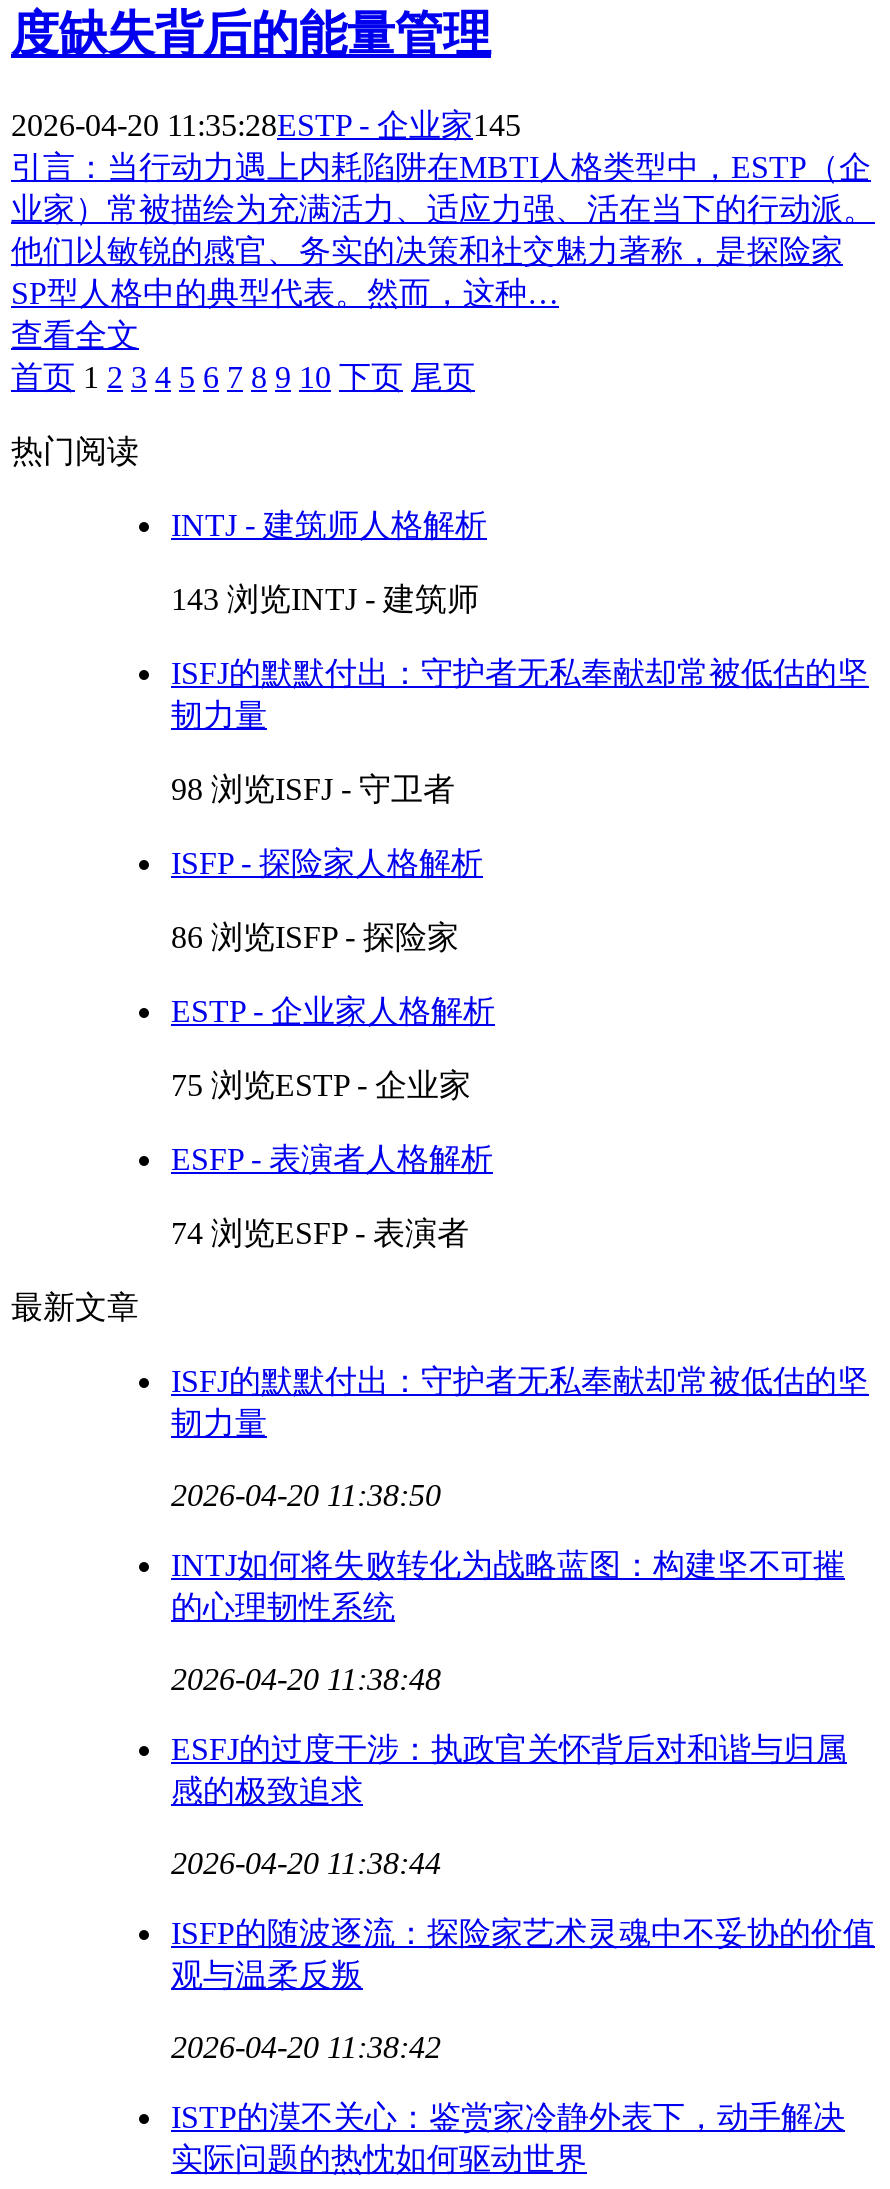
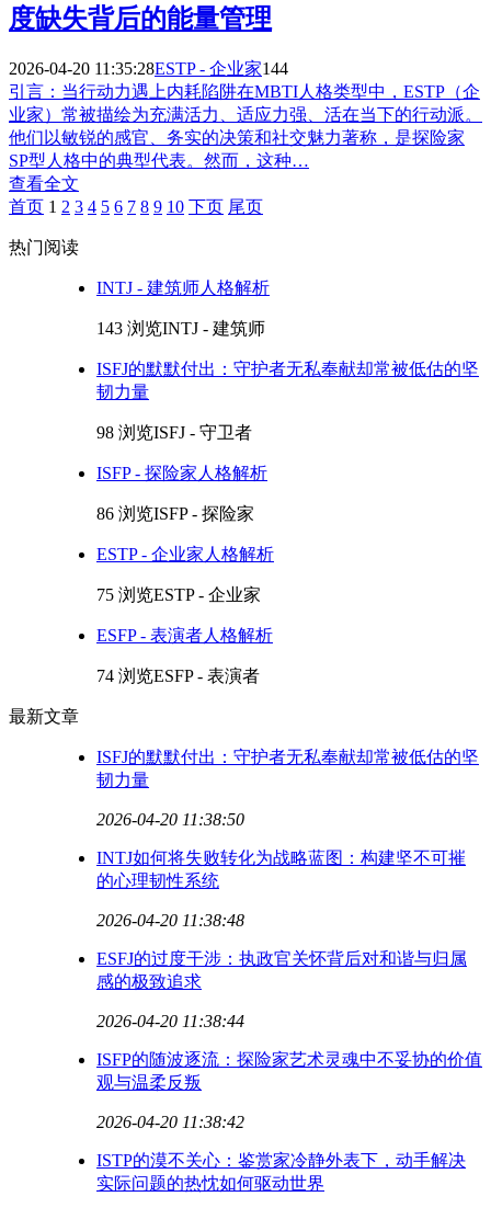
[11,108,521,142] 2026-04-20 11:35:28ESTP - 企业家145 -> [9,59,288,78] 2026-04-20 11:35:28ESTP - 企业家144

